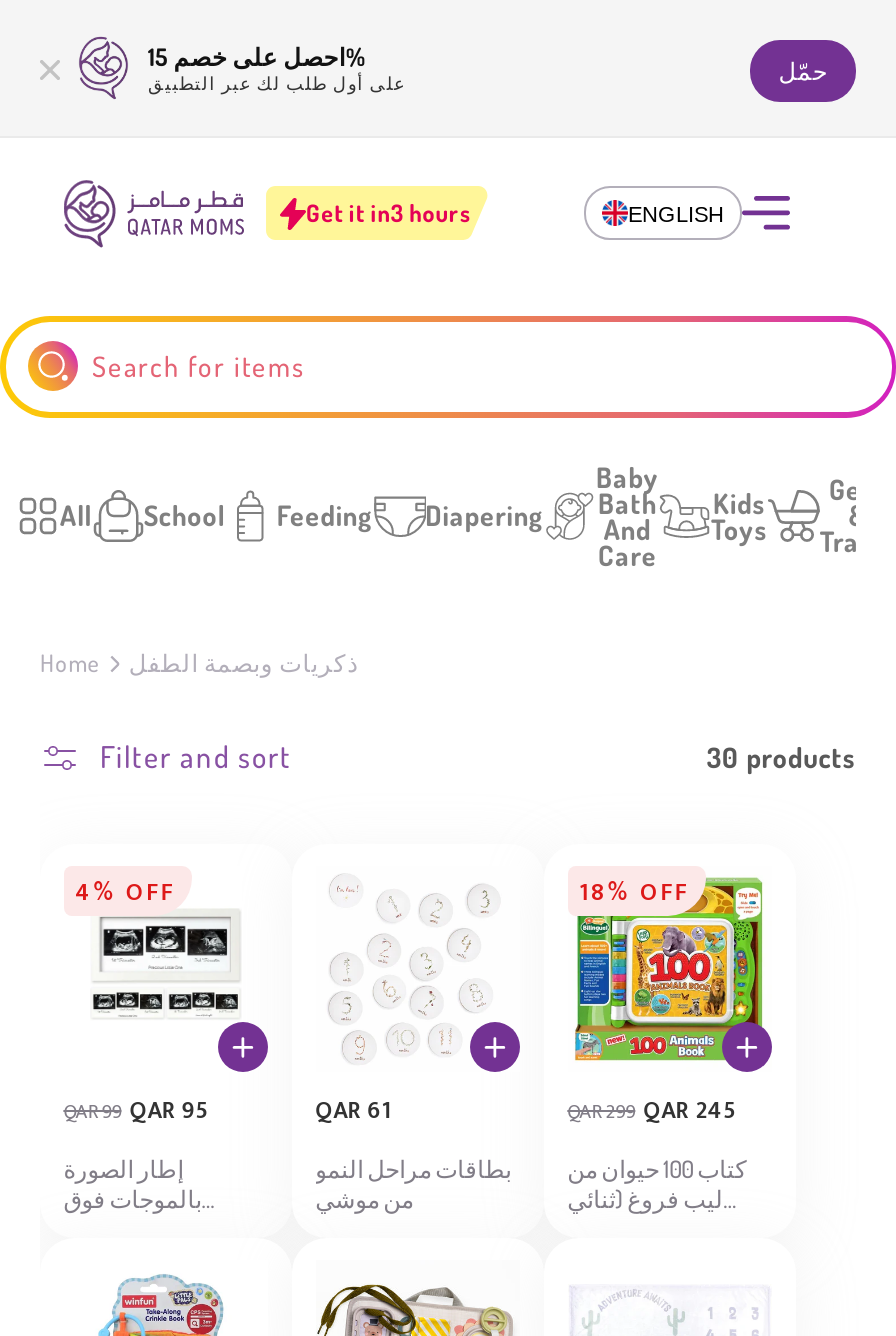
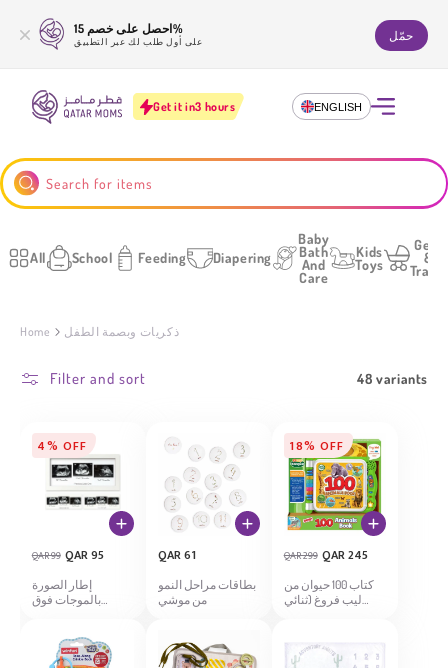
[707,740,856,774] 30 products -> [357,370,428,387] 48 variants

